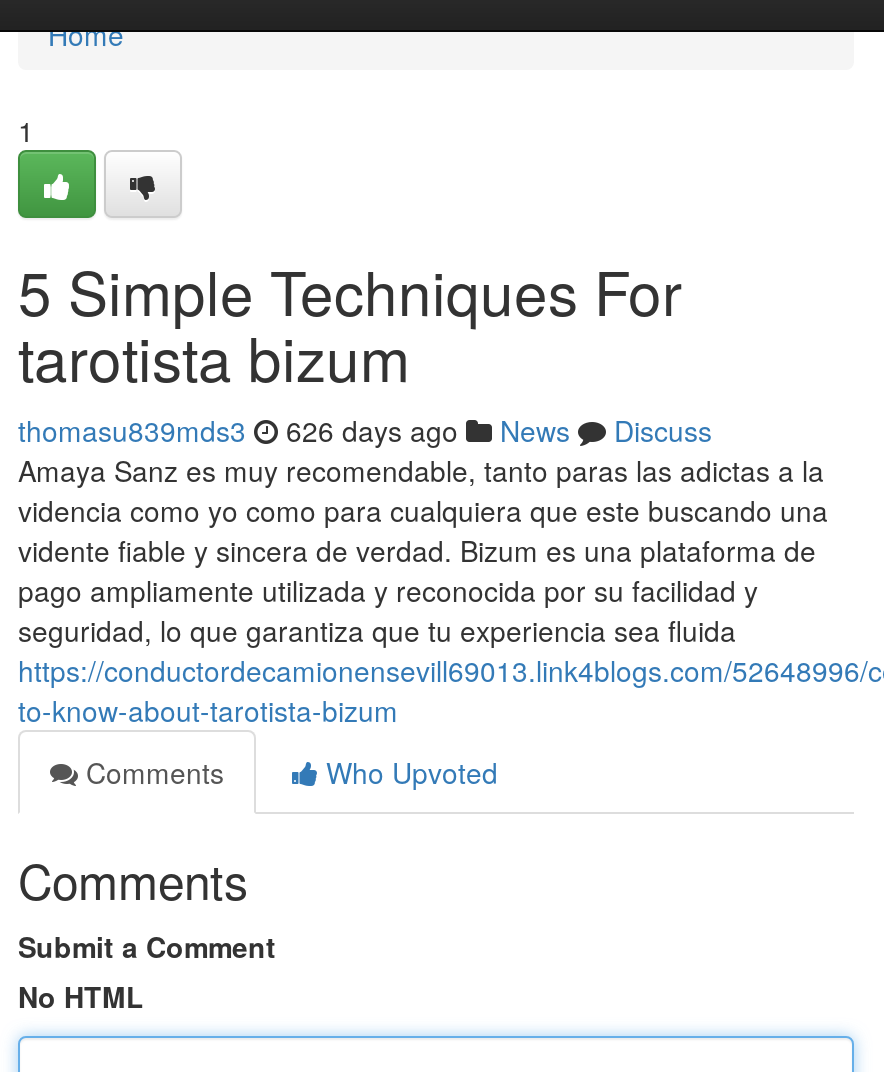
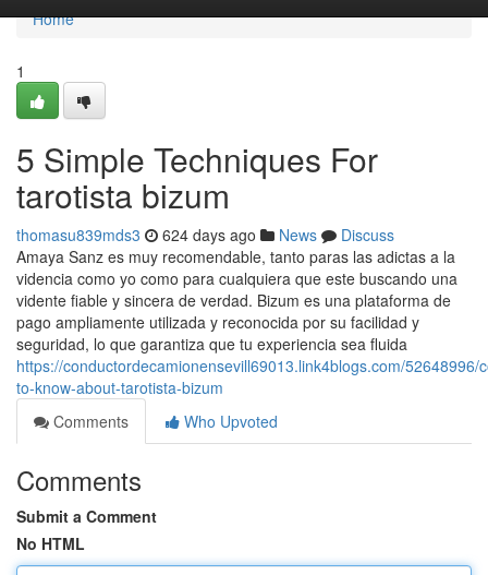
[18,410,712,450] thomasu839mds3 626 days ago News Discuss -> [16,224,394,245] thomasu839mds3 624 days ago News Discuss

